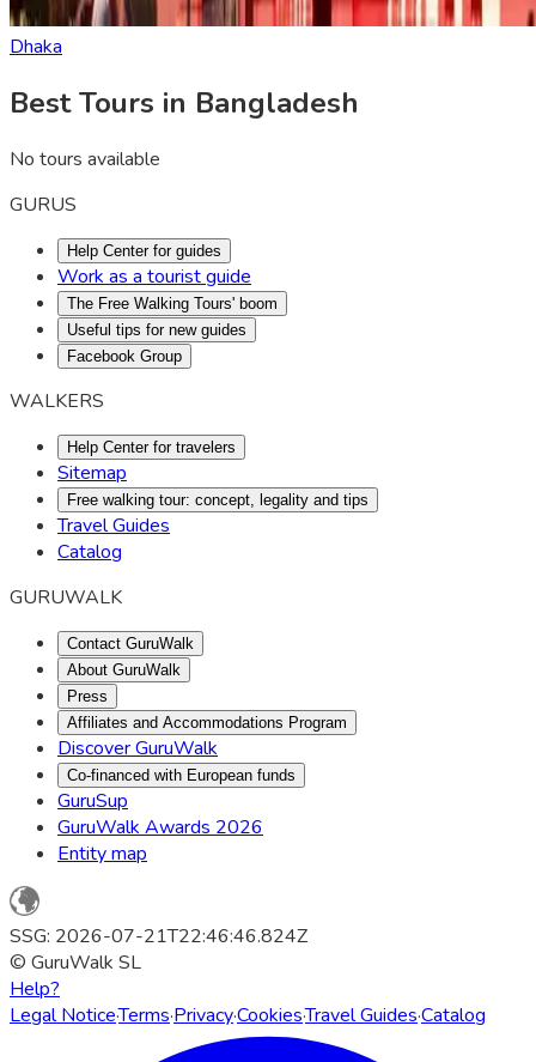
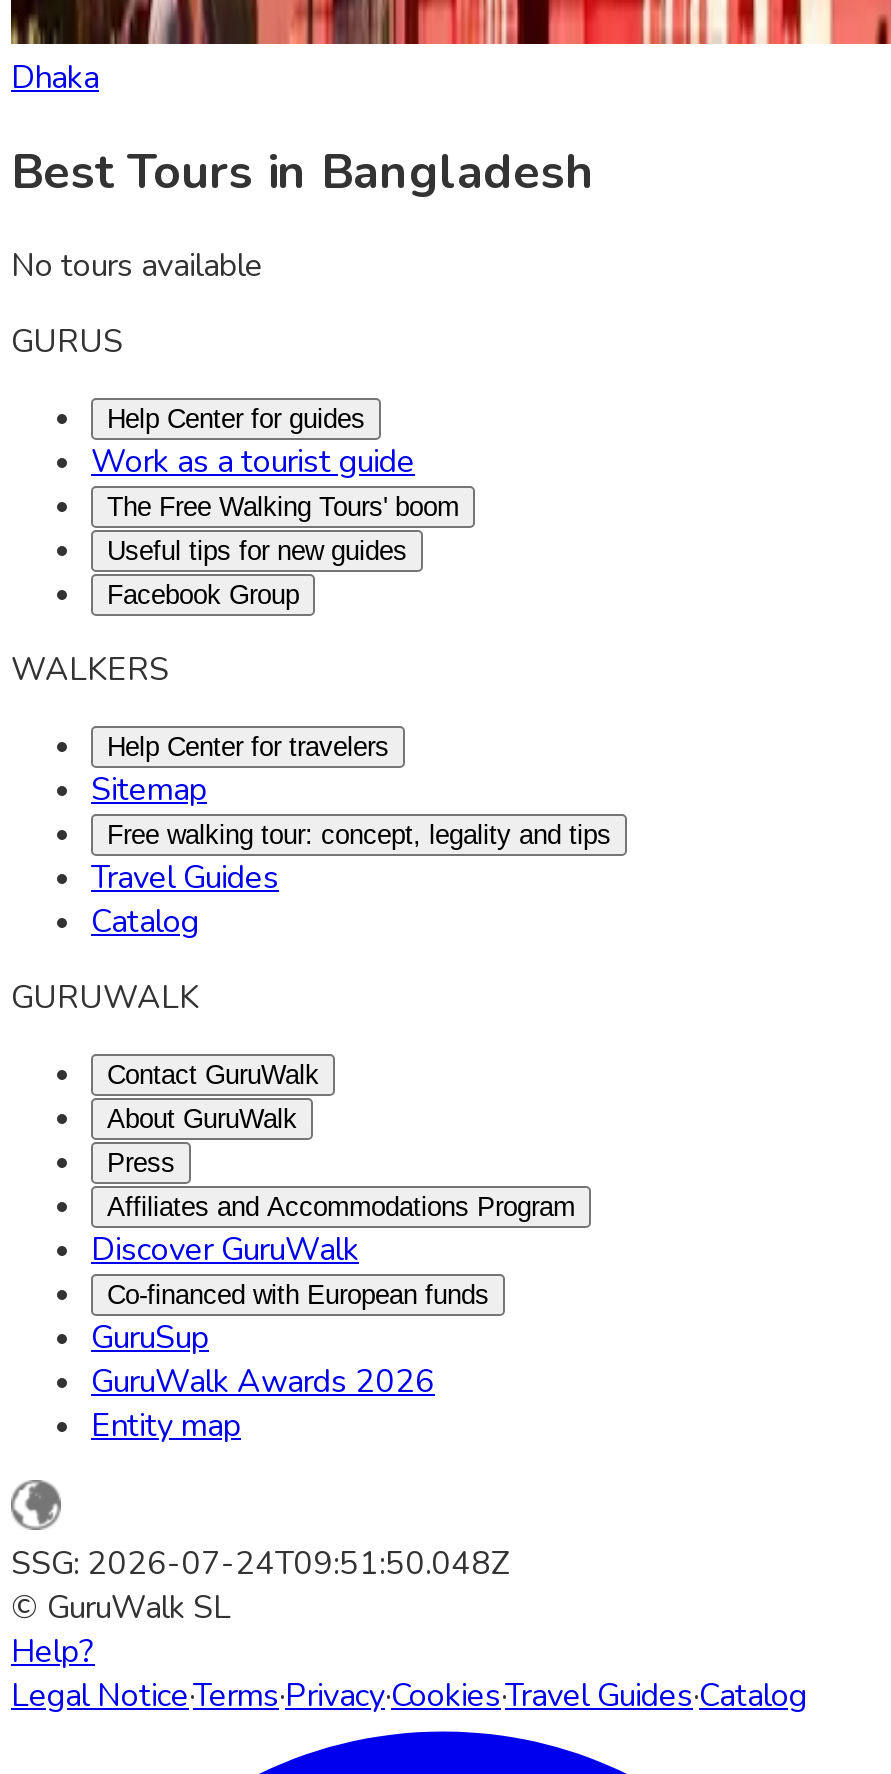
[10,923,307,949] SSG: 2026-07-21T22:46:46.824Z -> [11,1541,509,1585] SSG: 2026-07-24T09:51:50.048Z

